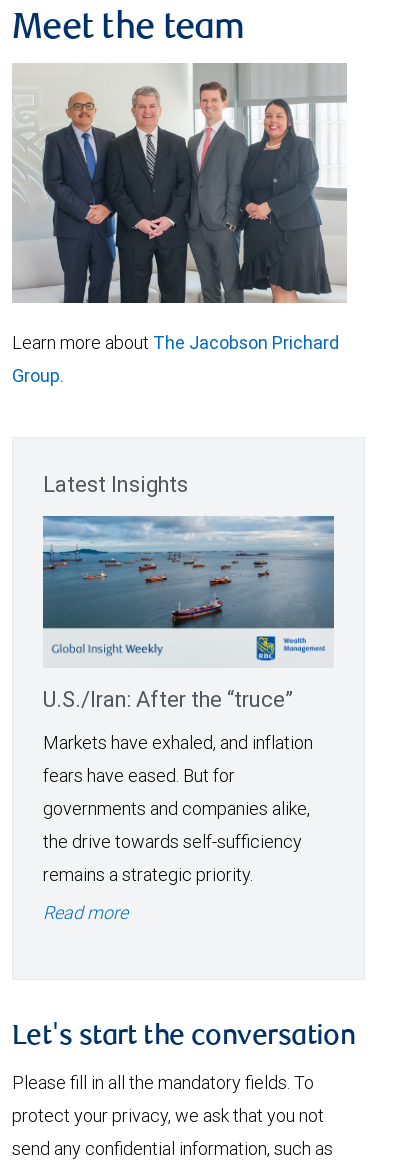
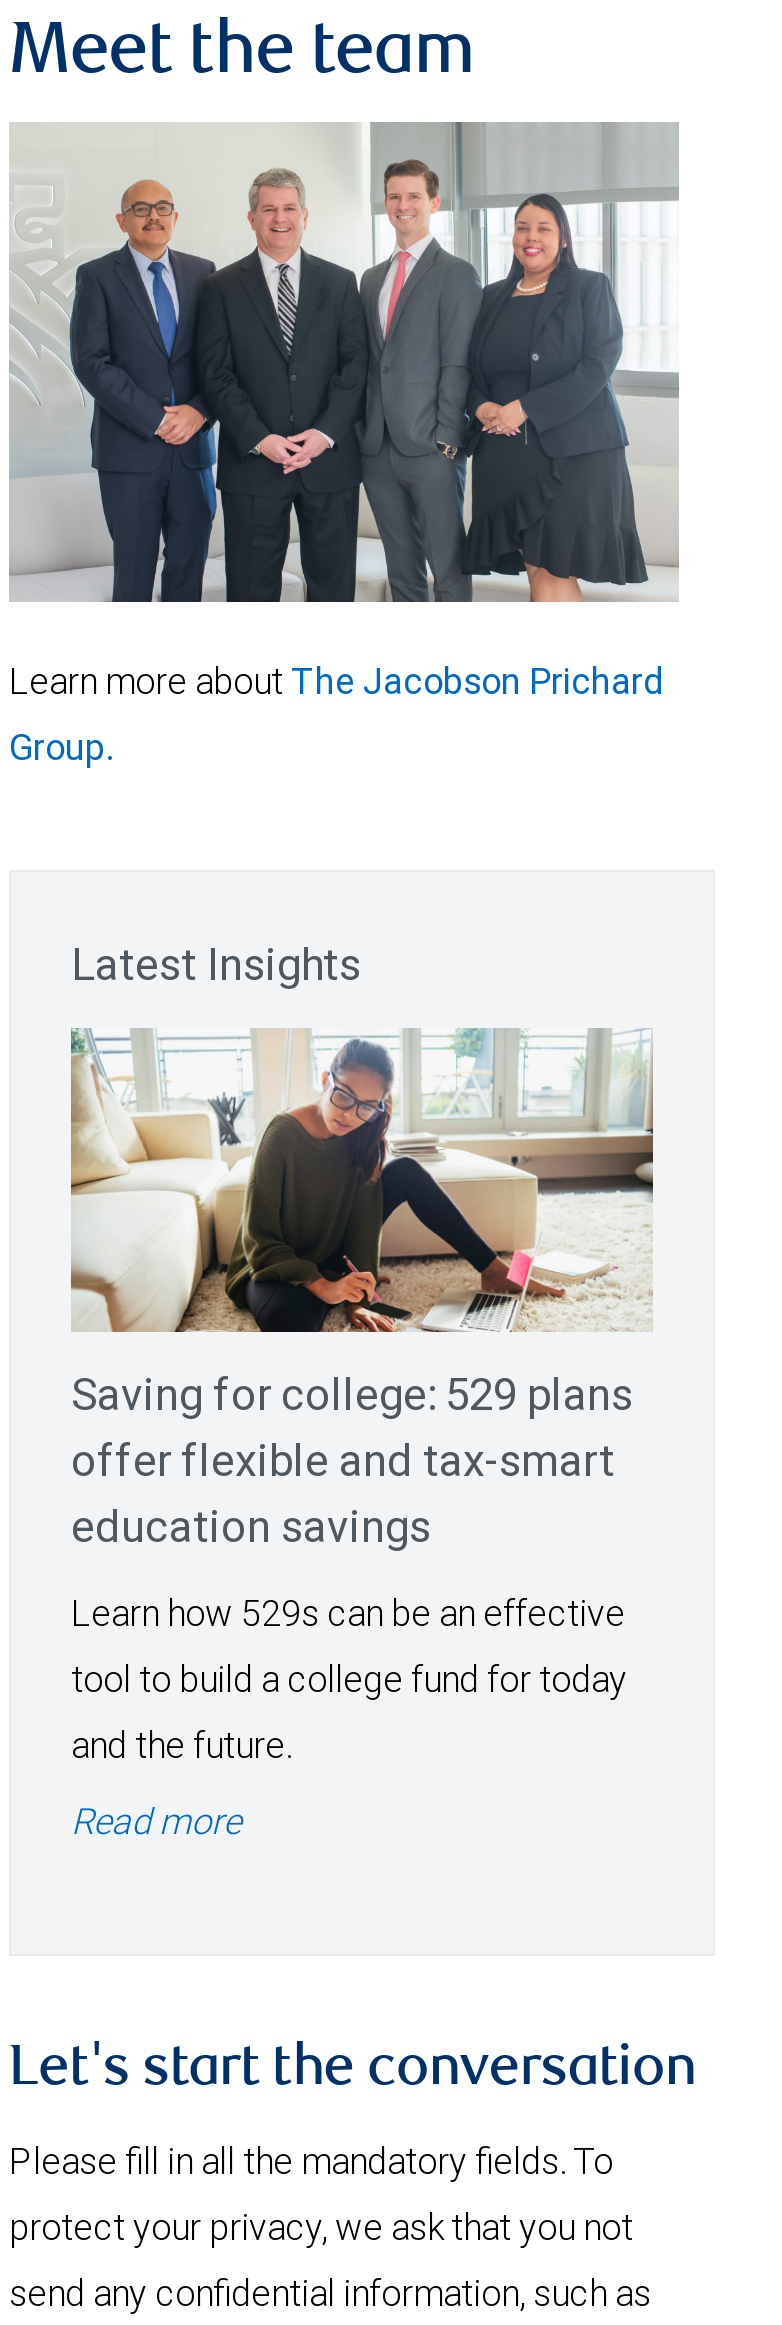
[42,515,335,713] [image] | U.S./Iran: After the “truce” -> [69,1028,655,1553] [image] | Saving for college: 529 plans | offer flexible and tax-smart | education savings
[43,731,313,886] Markets have exhaled, and inflation | fears have eased. But for | governments and companies alike, | the drive towards self-sufficiency | remains a strategic priority. -> [71,1589,627,1767] Learn how 529s can be an effective | tool to build a college fund for today | and the future.

